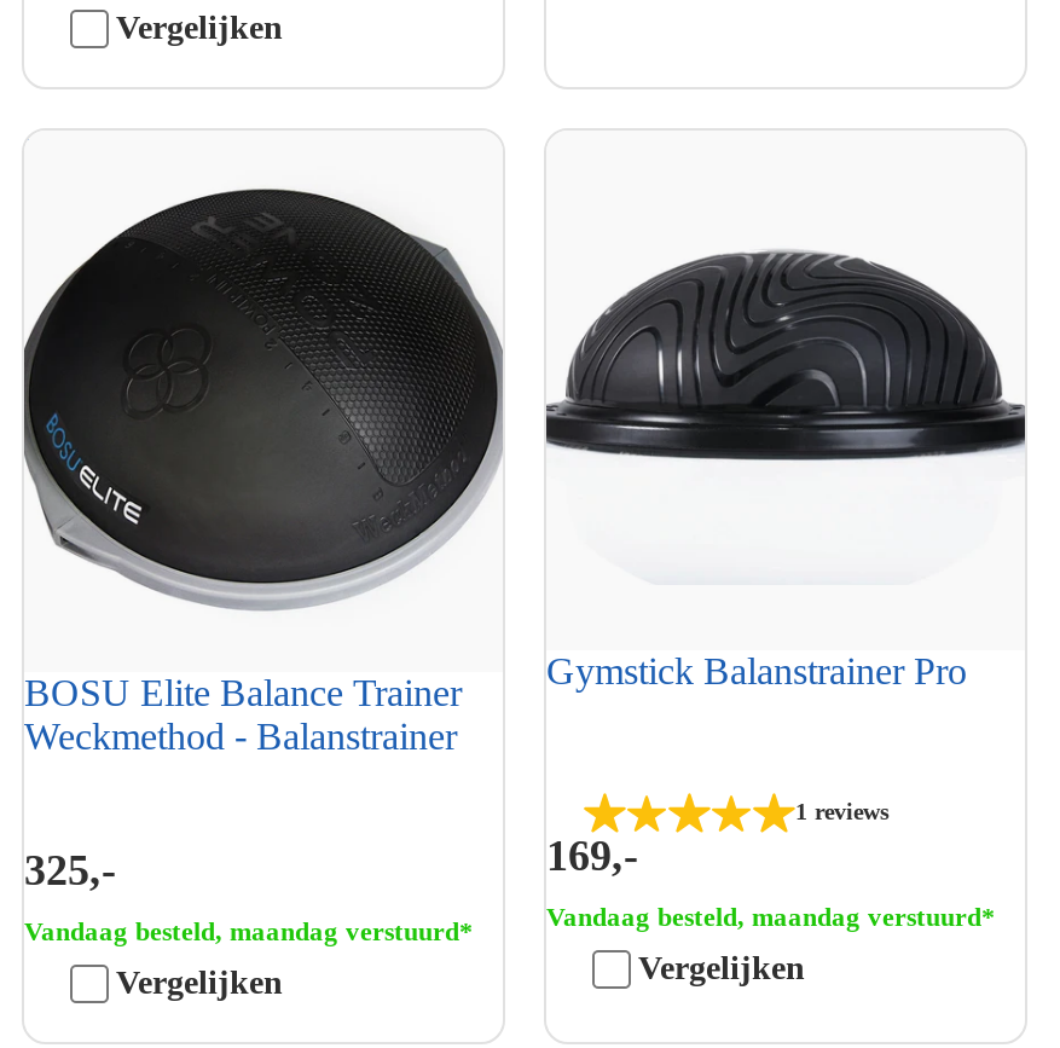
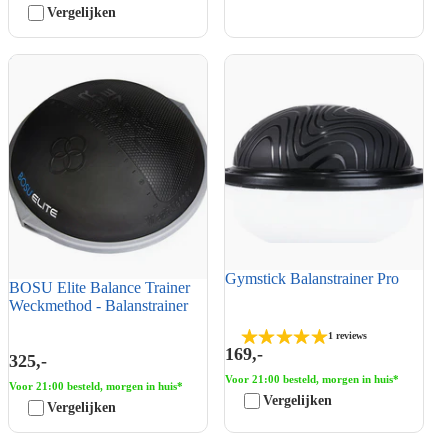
[546,901,996,930] Vandaag besteld, maandag verstuurd* -> [225,373,399,385] Voor 21:00 besteld, morgen in huis*
[24,917,474,946] Vandaag besteld, maandag verstuurd* -> [9,380,183,392] Voor 21:00 besteld, morgen in huis*

